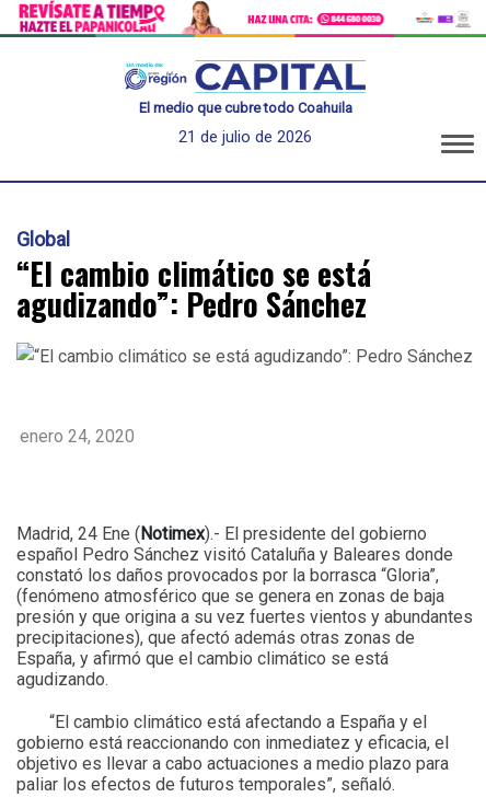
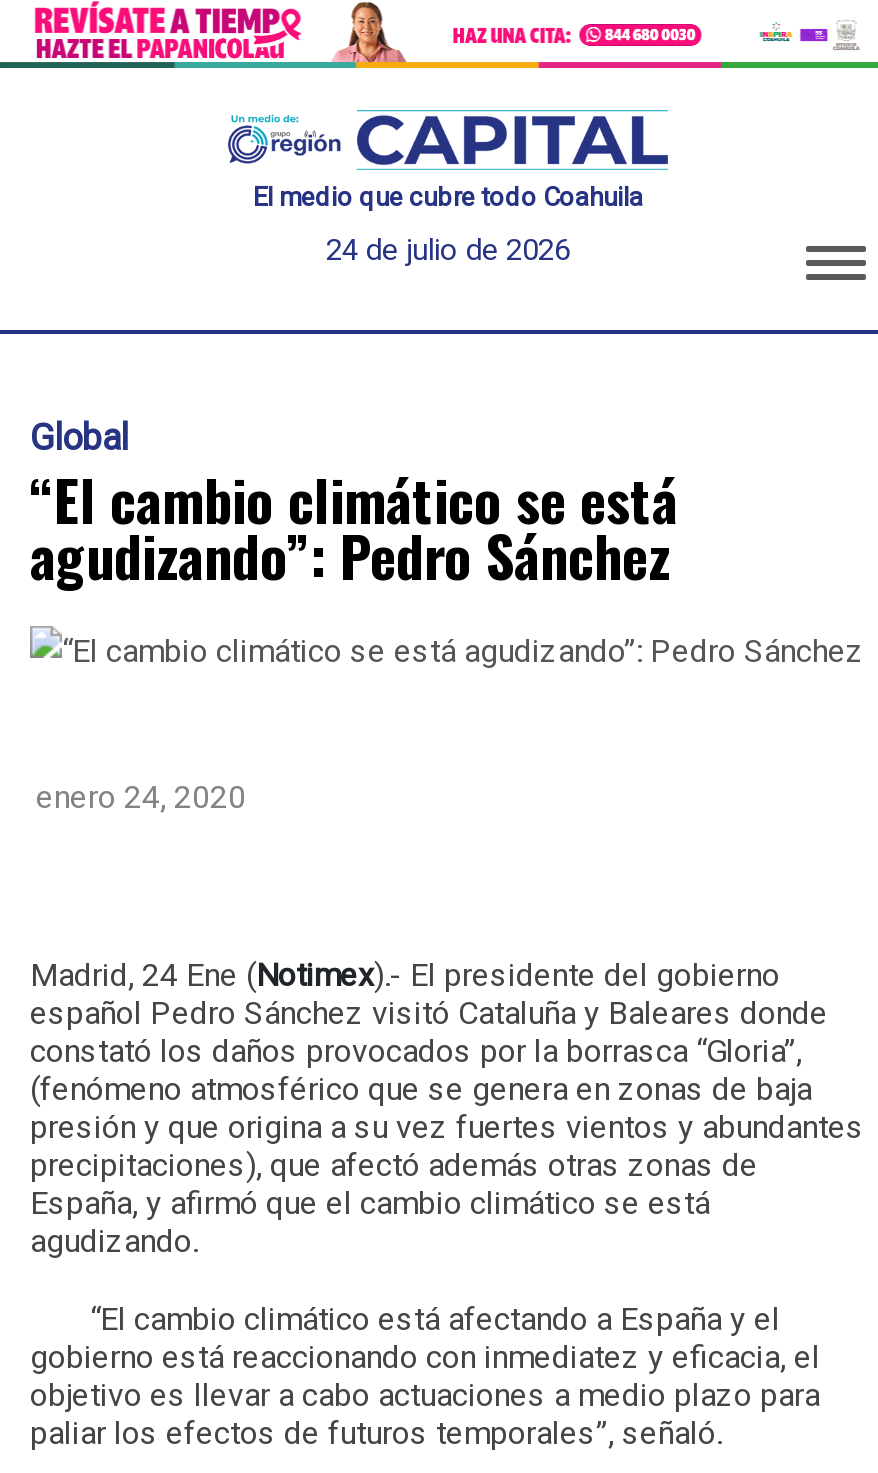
[178,127,312,147] 21 de julio de 2026 -> [326,232,570,268] 24 de julio de 2026

